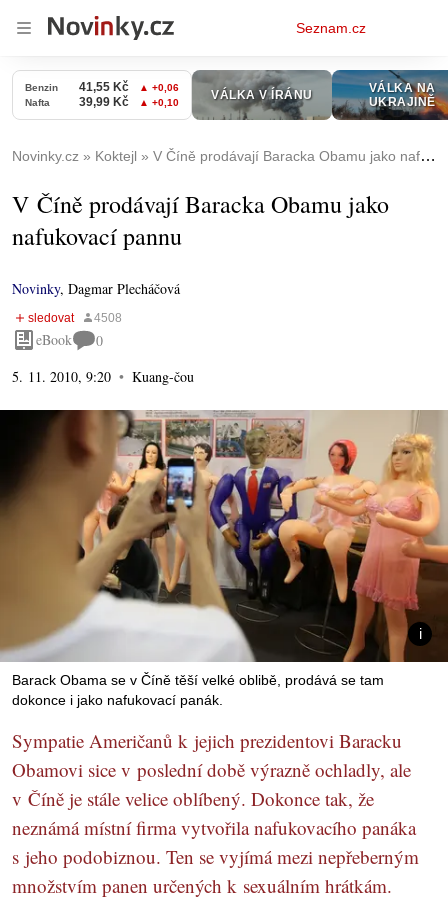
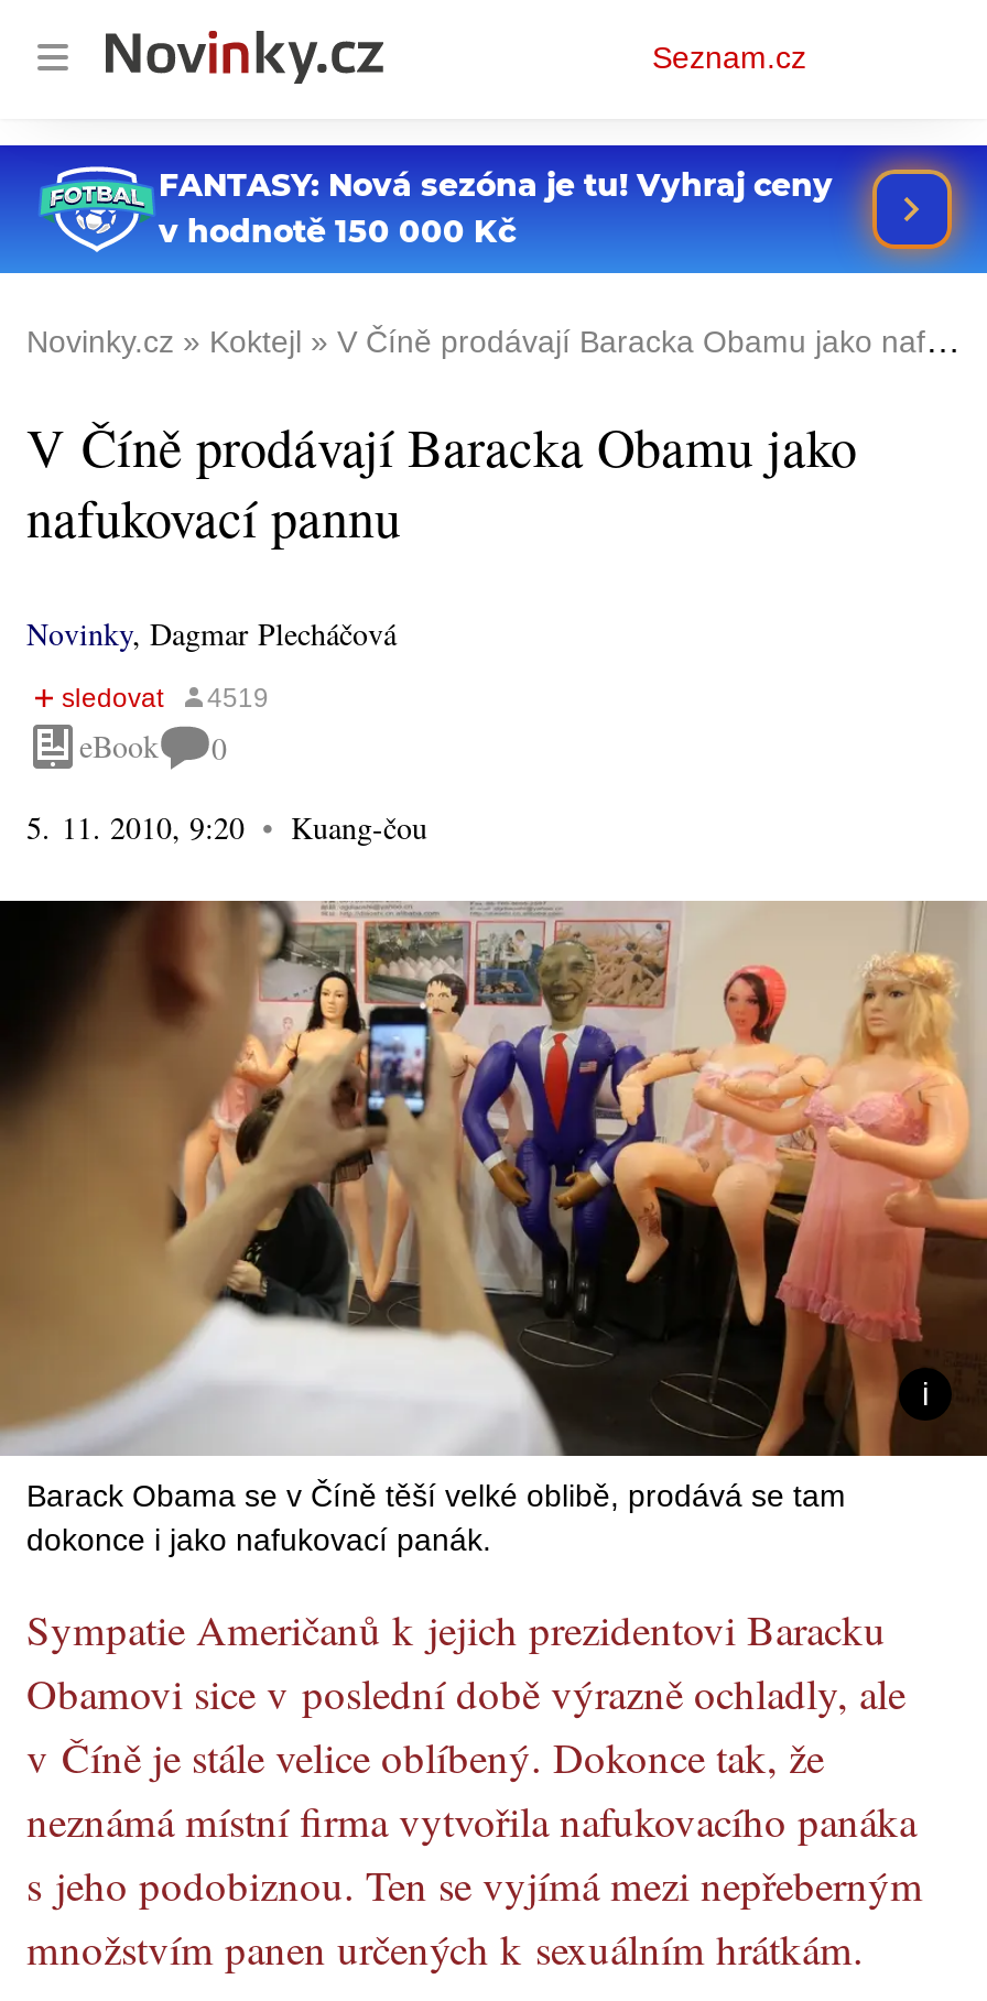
[3,68,445,125] [image] -> [7,143,980,275] [image]

